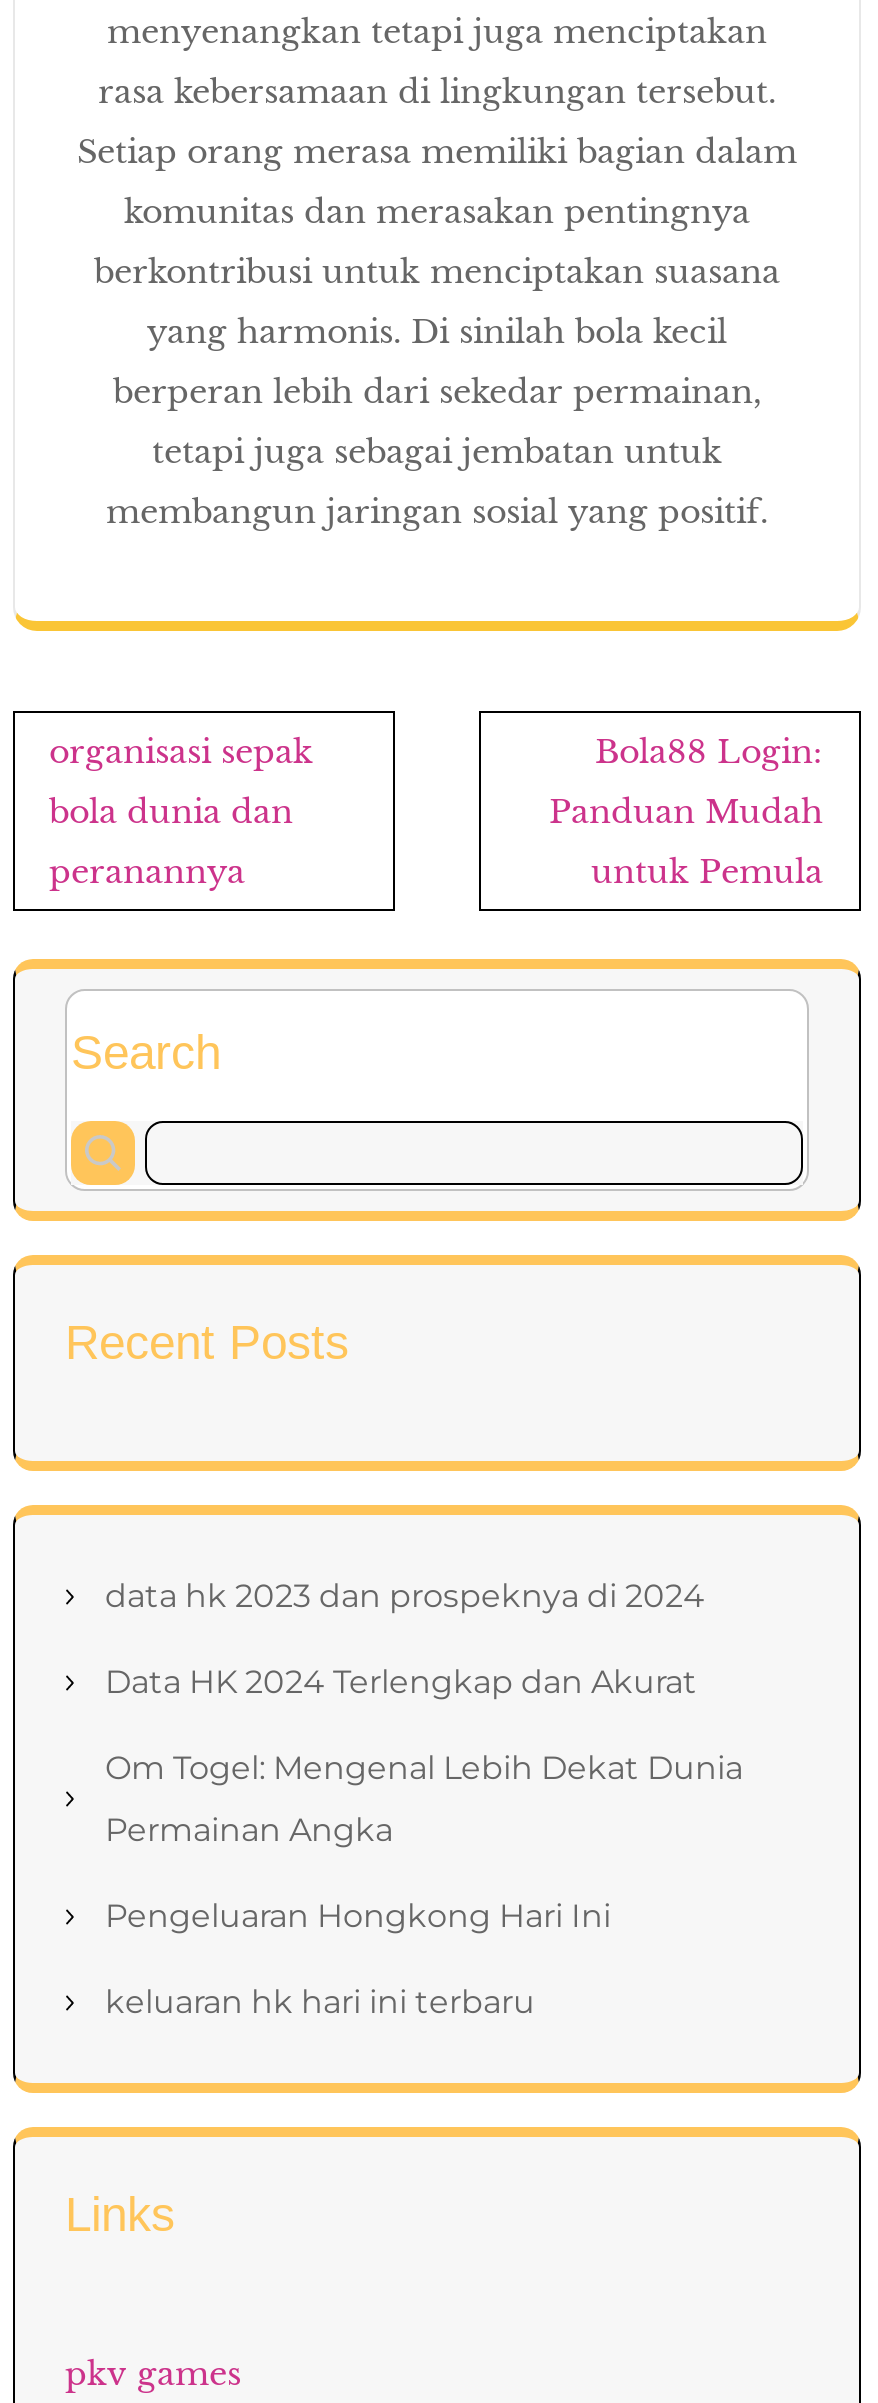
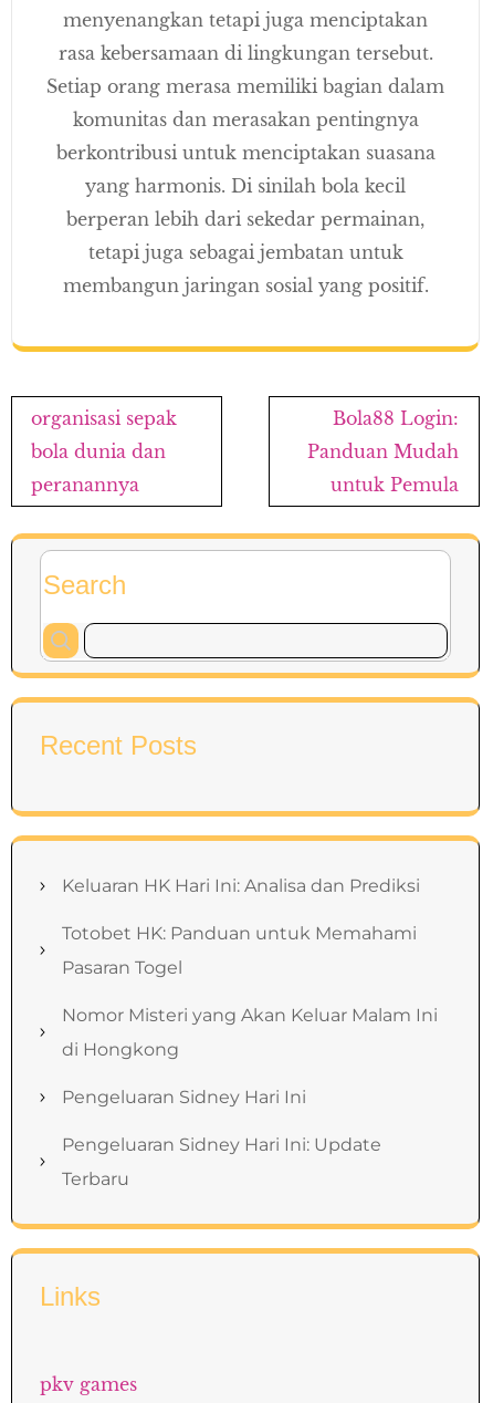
[105,1577,743,2021] data hk 2023 dan prospeknya di 2024 | Data HK 2024 Terlengkap dan Akurat | Om Togel: Mengenal Lebih Dekat Dunia | Permainan Angka | Pengeluaran Hongkong Hari Ini | keluaran hk hari ini terbaru -> [62,875,438,1189] Keluaran HK Hari Ini: Analisa dan Prediksi | Totobet HK: Panduan untuk Memahami | Pasaran Togel | Nomor Misteri yang Akan Keluar Malam Ini | di Hongkong | Pengeluaran Sidney Hari Ini | Pengeluaran Sidney Hari Ini: Update | Terbaru

